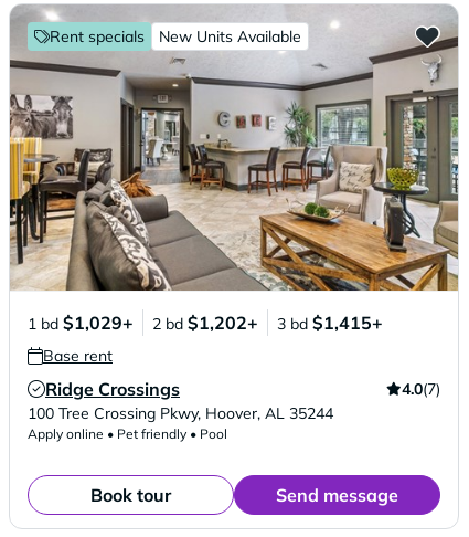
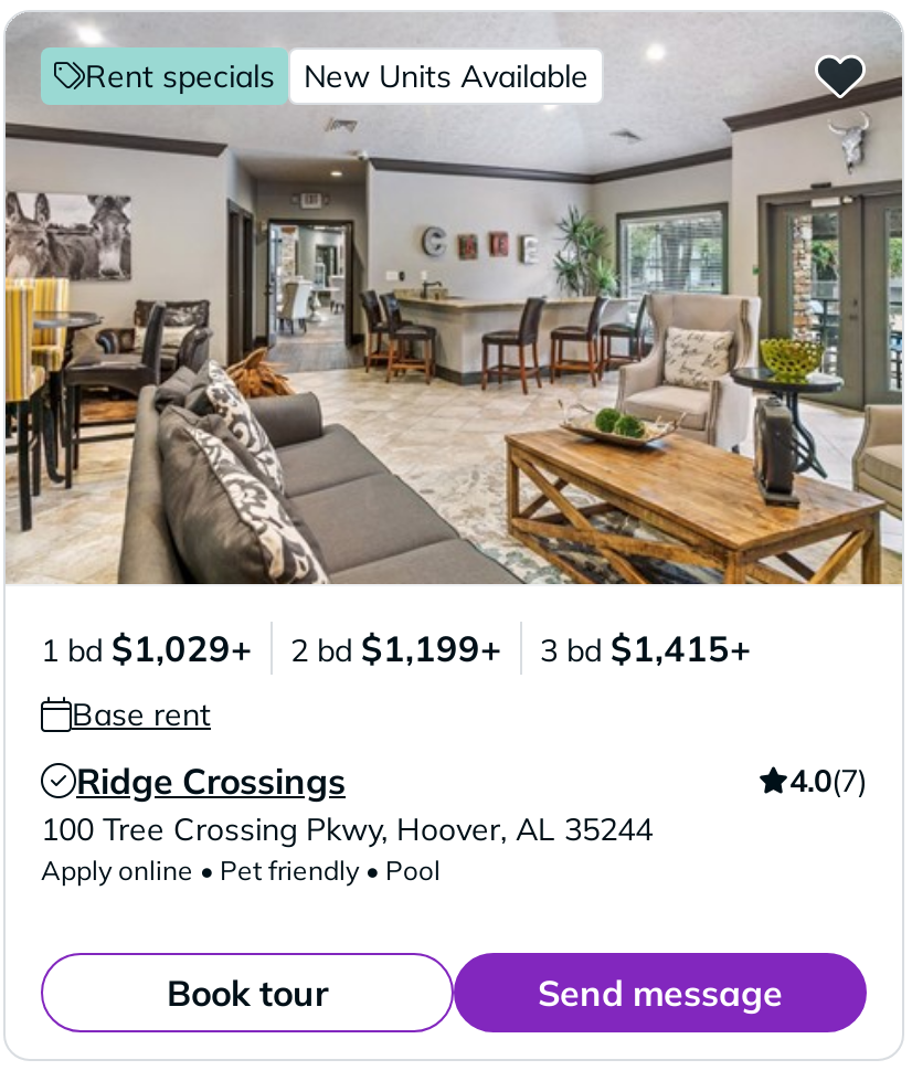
[28,312,383,334] 1 bd $1,029+ 2 bd $1,202+ 3 bd $1,415+ -> [41,626,752,670] 1 bd $1,029+ 2 bd $1,199+ 3 bd $1,415+

